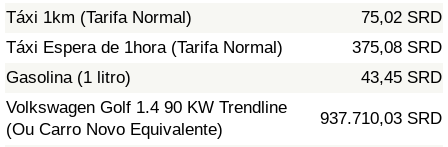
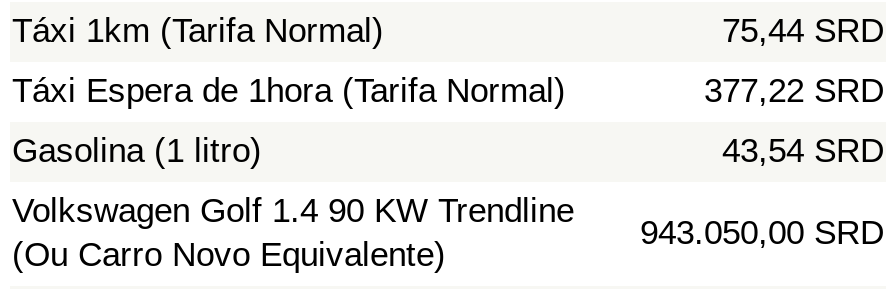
[361,8,442,27] 75,02 SRD -> [722,13,884,51] 75,44 SRD
[352,38,442,57] 375,08 SRD -> [704,73,884,111] 377,22 SRD
[361,68,442,87] 43,45 SRD -> [722,133,884,171] 43,54 SRD
[320,109,442,128] 937.710,03 SRD -> [640,215,884,253] 943.050,00 SRD

